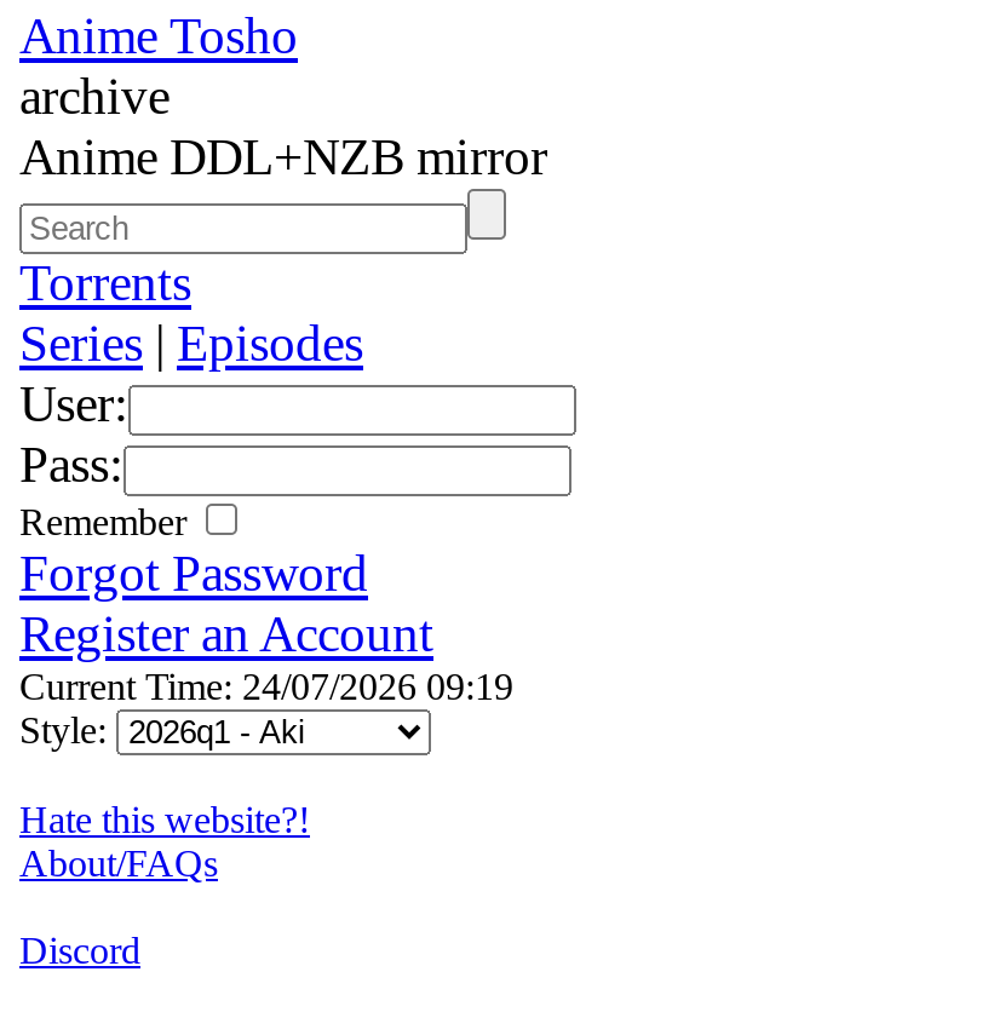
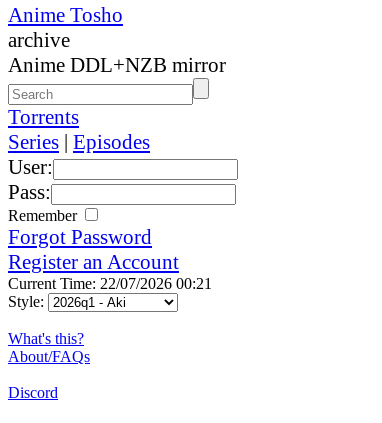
[19,665,513,706] Current Time: 24/07/2026 09:19 -> [8,275,212,292] Current Time: 22/07/2026 00:21
[19,798,310,840] Hate this website?! -> [8,330,84,347] What's this?

